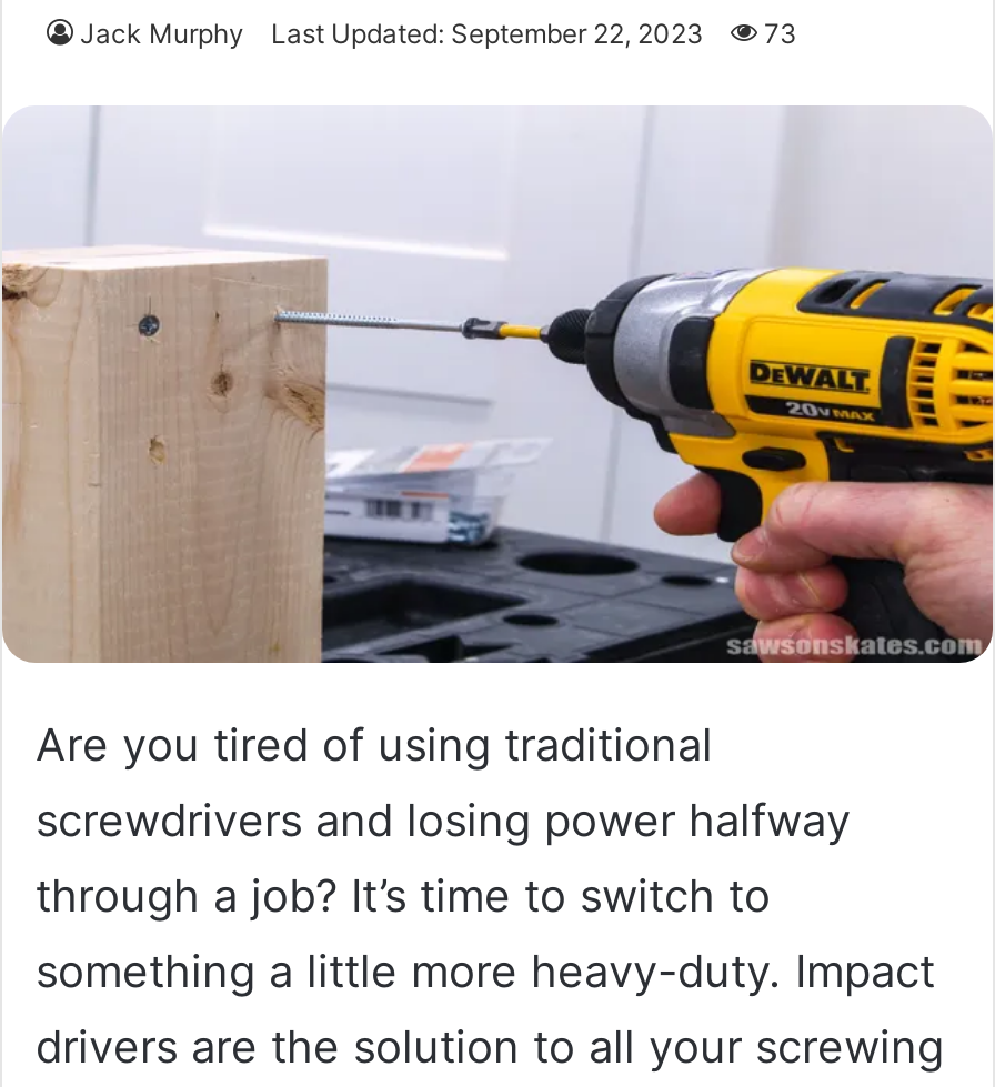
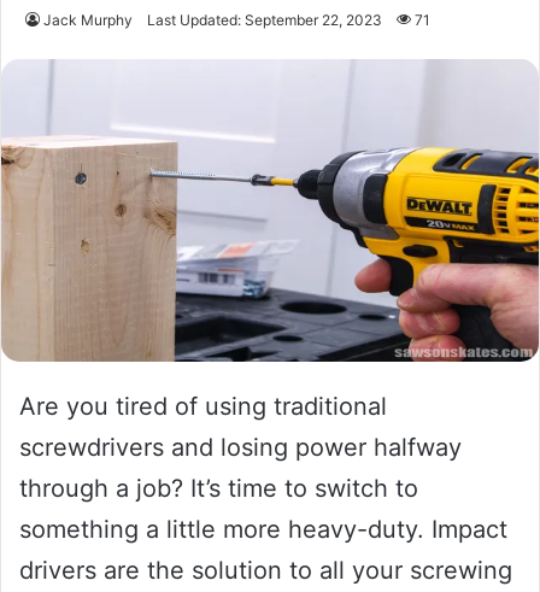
[80,17,797,50] Jack Murphy Last Updated: September 22, 2023 73 -> [43,11,430,29] Jack Murphy Last Updated: September 22, 2023 71

